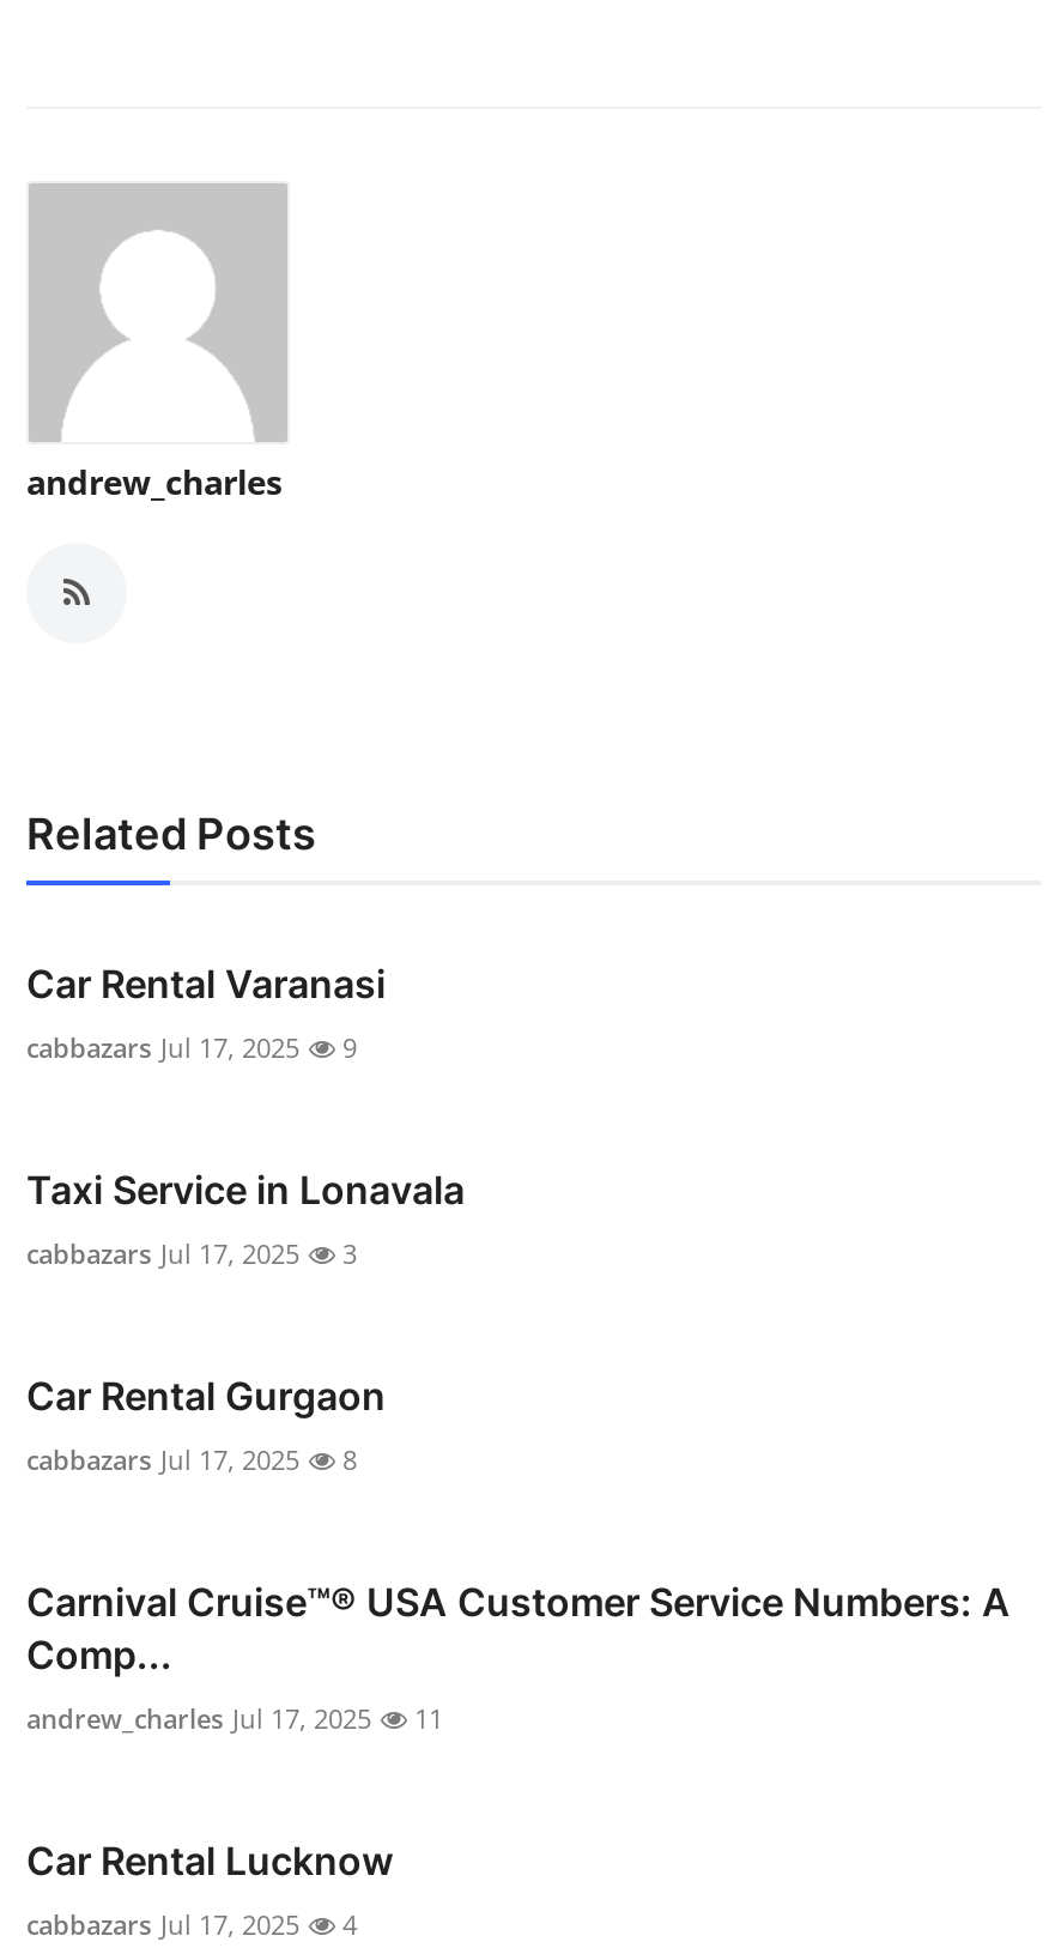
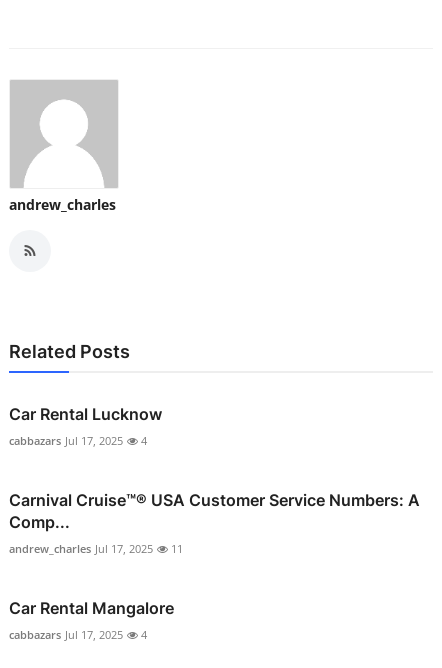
[26,958,386,1006] Car Rental Varanasi -> none
[26,1028,465,1476] 9 | Taxi Service in Lonavala | cabbazars Jul 17, 2025 | 3 | Car Rental Gurgaon | cabbazars Jul 17, 2025 | 8 -> [138,432,147,447] 4
none -> [9,597,174,617] Car Rental Mangalore
moved [26,1835,393,1883] -> [9,403,162,423]: Car Rental Lucknow

